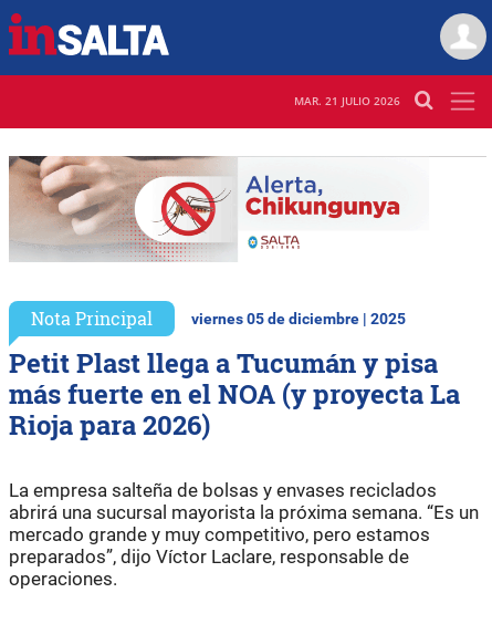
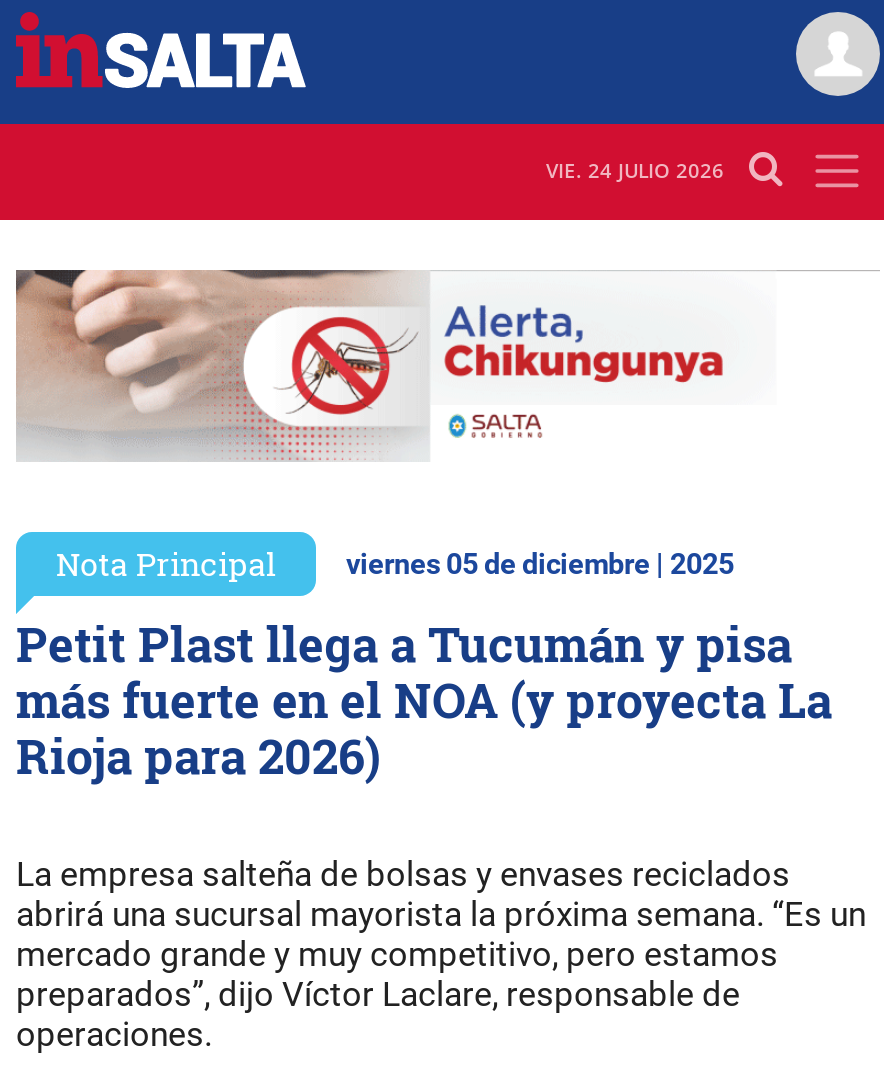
[294,93,400,109] MAR. 21 JULIO 2026 -> [546,157,724,185] VIE. 24 JULIO 2026

